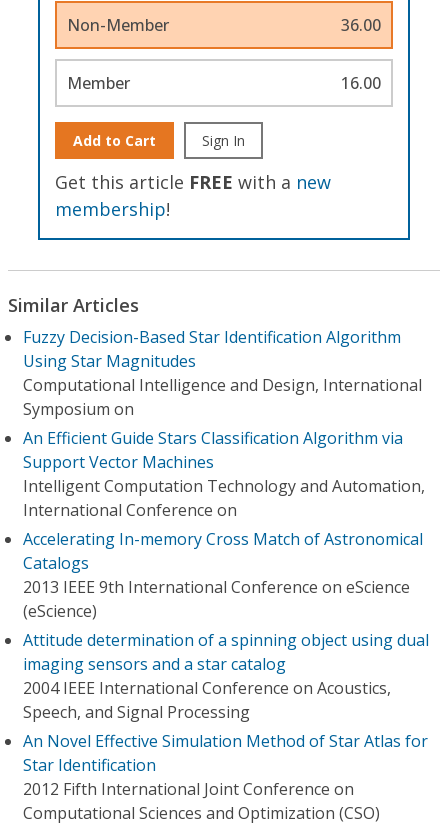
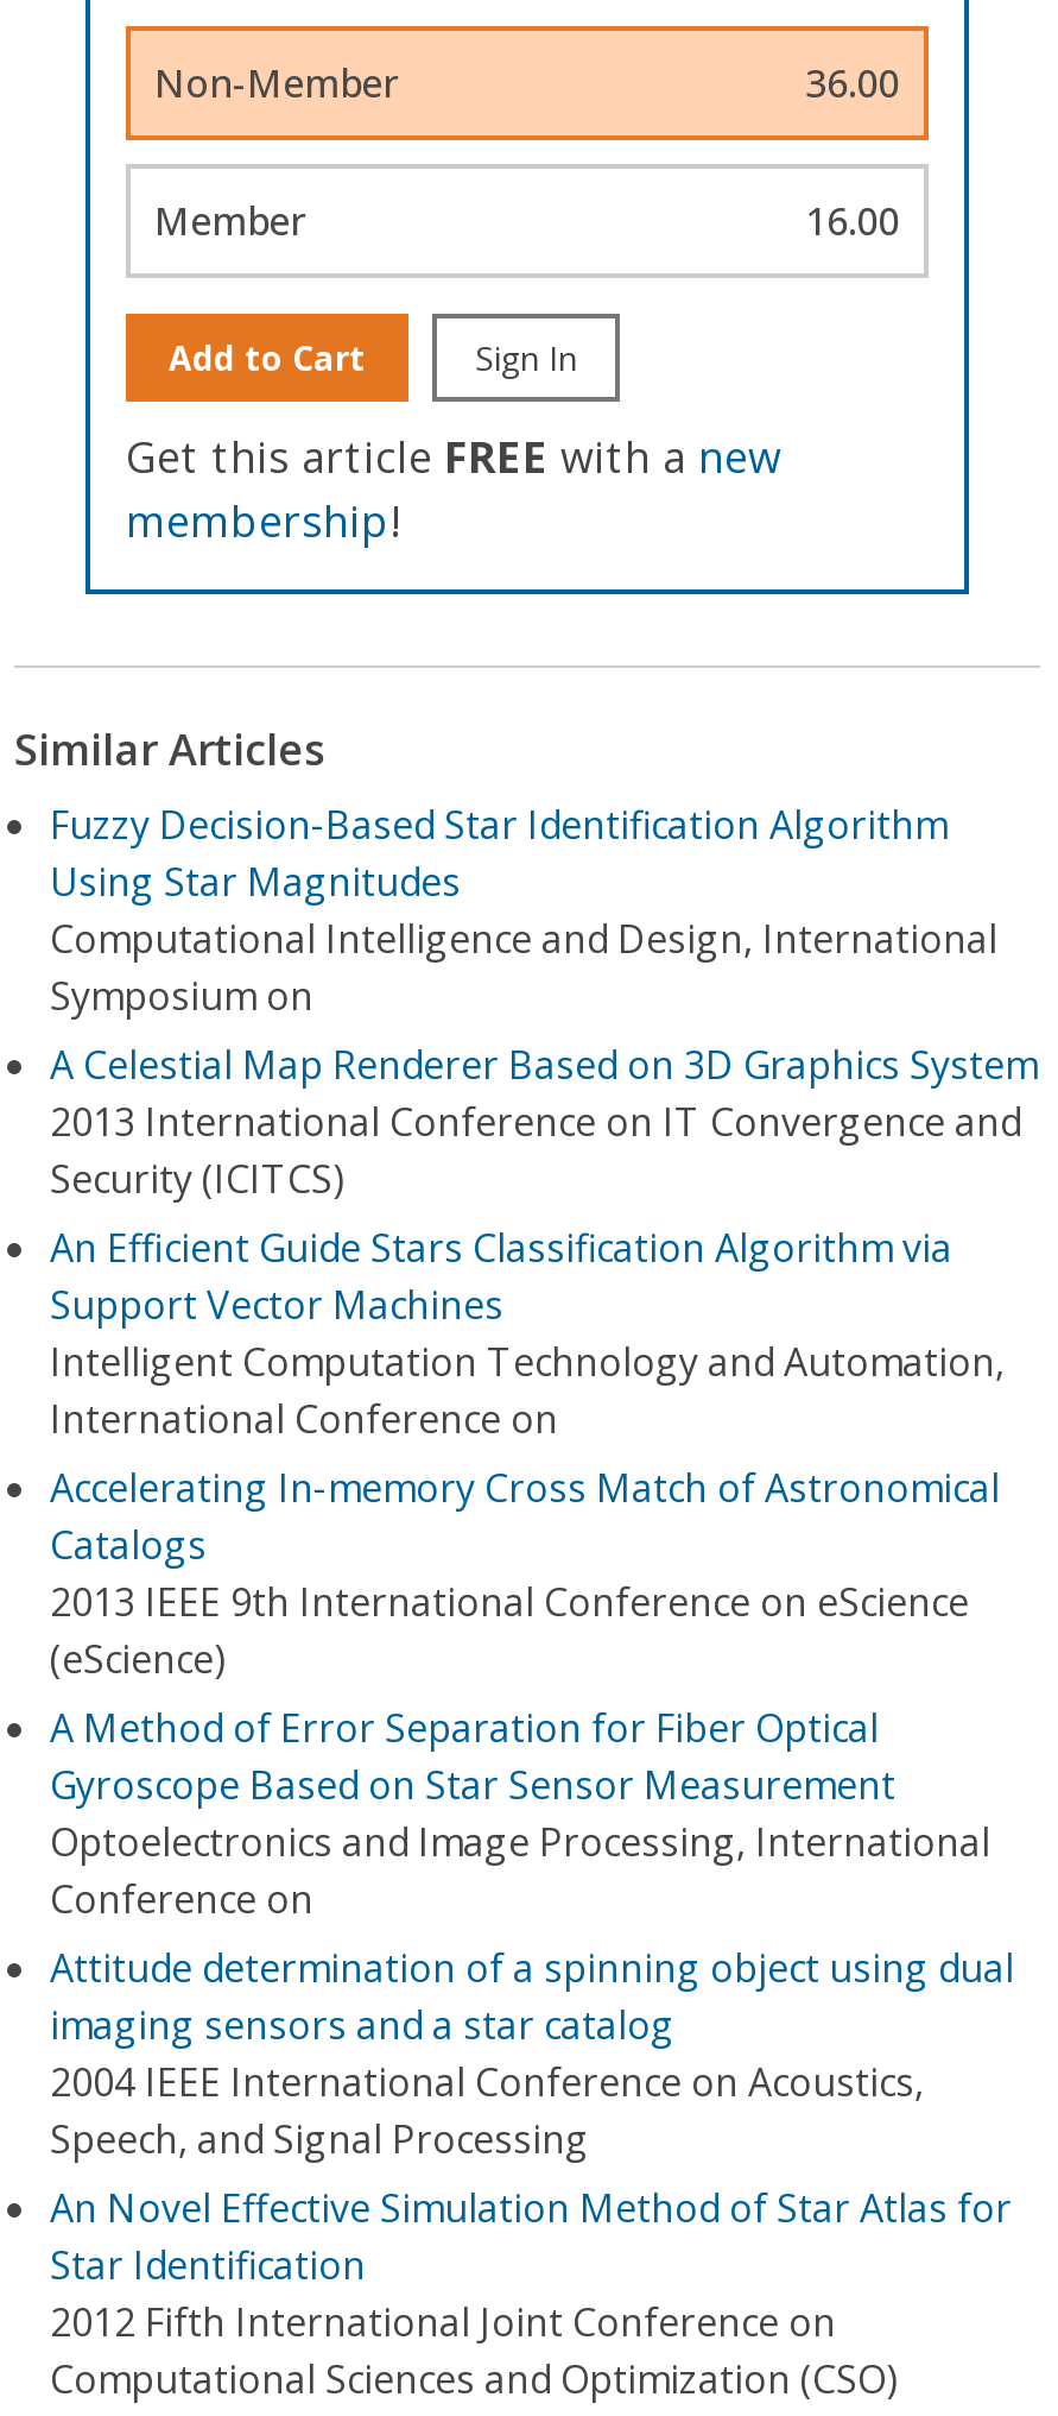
none -> [50,1039,1038,1205] A Celestial Map Renderer Based on 3D Graphics System | 2013 International Conference on IT Convergence and | Security (ICITCS)
none -> [50,1702,990,1925] A Method of Error Separation for Fiber Optical | Gyroscope Based on Star Sensor Measurement | Optoelectronics and Image Processing, International | Conference on

